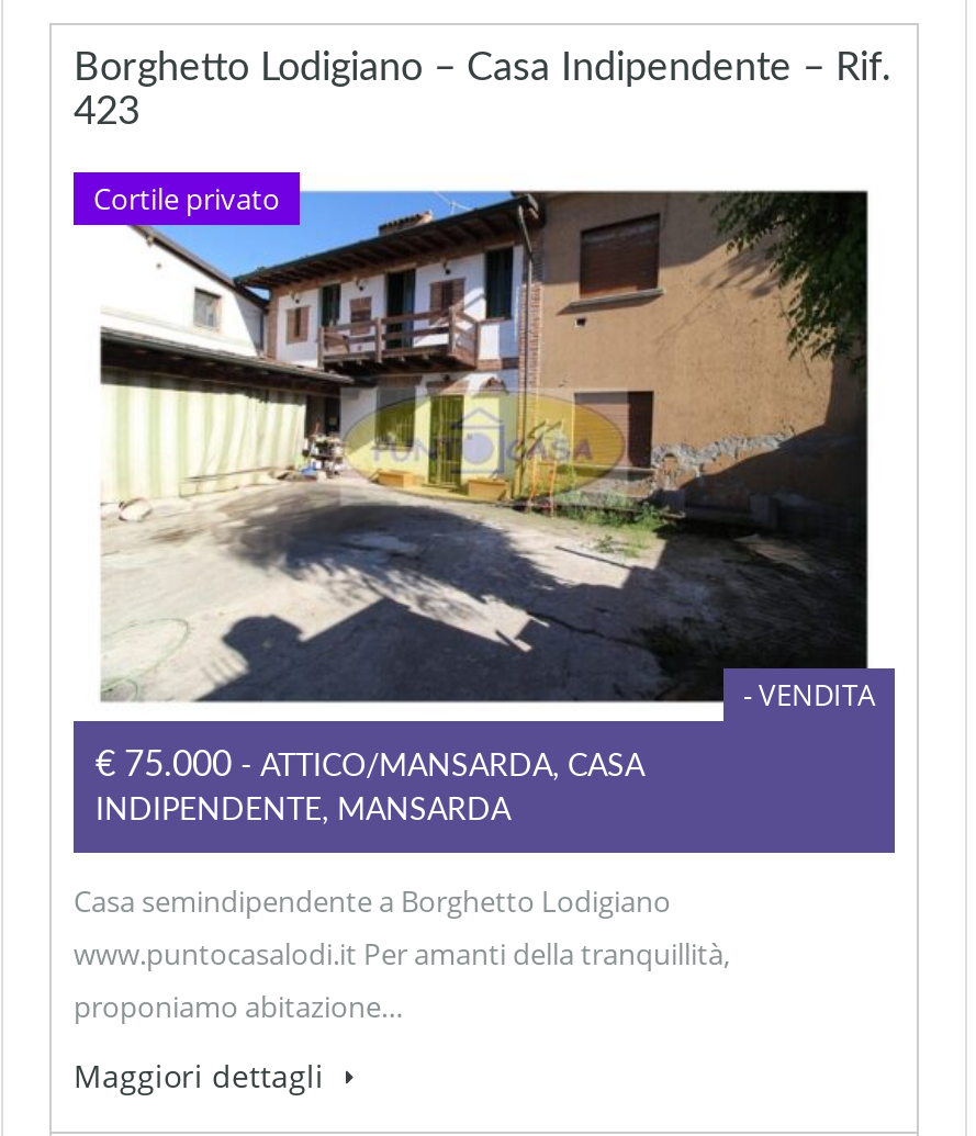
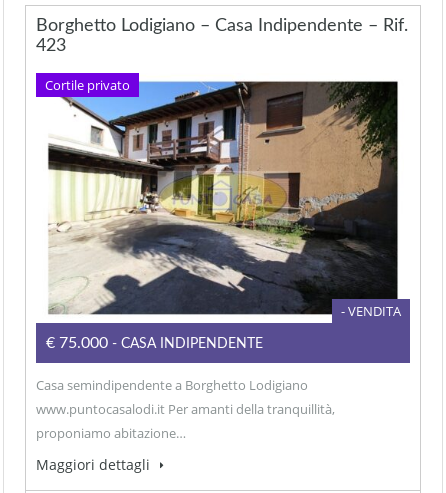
[96,747,644,826] €75.000 - ATTICO/MANSARDA, CASA | INDIPENDENTE, MANSARDA -> [59,335,263,351] €75.000 - CASA INDIPENDENTE

